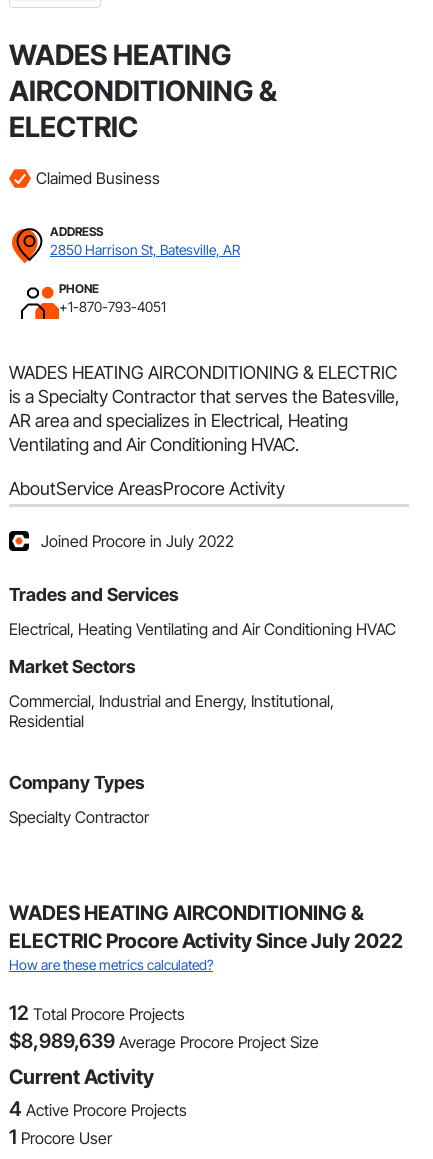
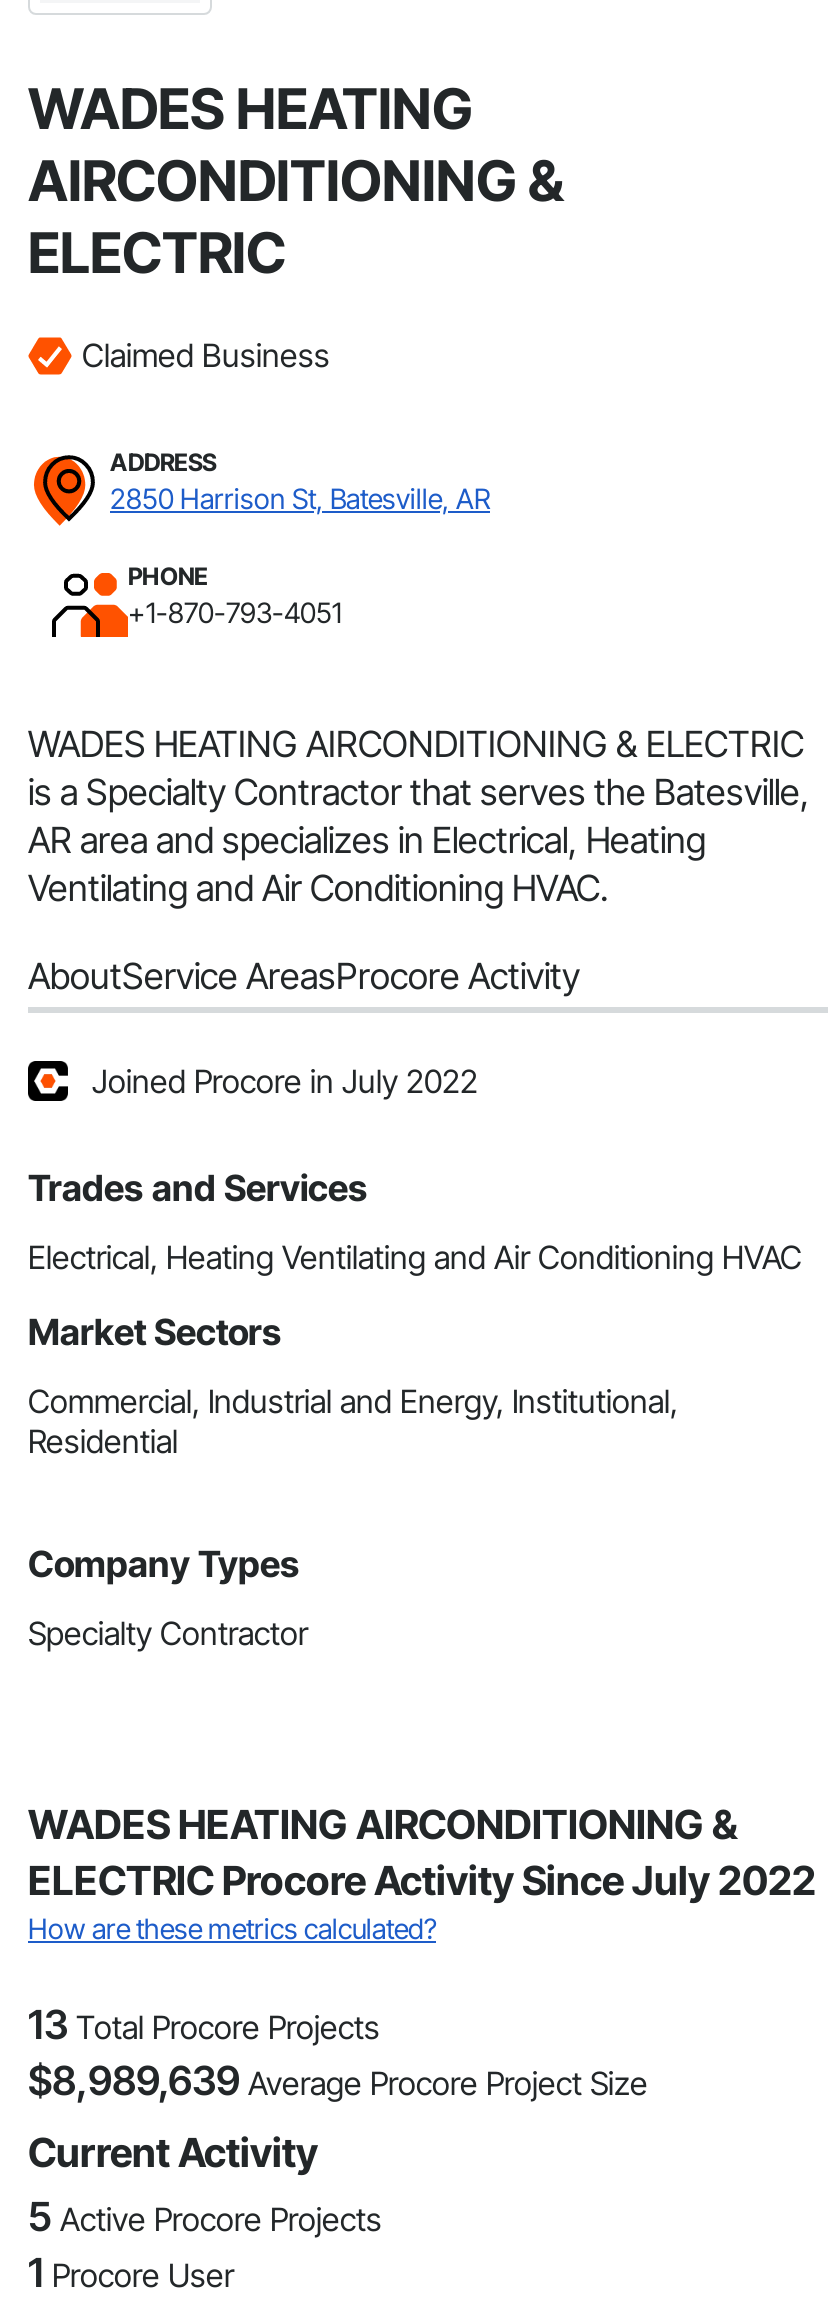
[9,1001,185,1025] 12 Total Procore Projects -> [28,2001,380,2049] 13 Total Procore Projects
[9,1097,187,1121] 4 Active Procore Projects -> [28,2193,382,2241] 5 Active Procore Projects

